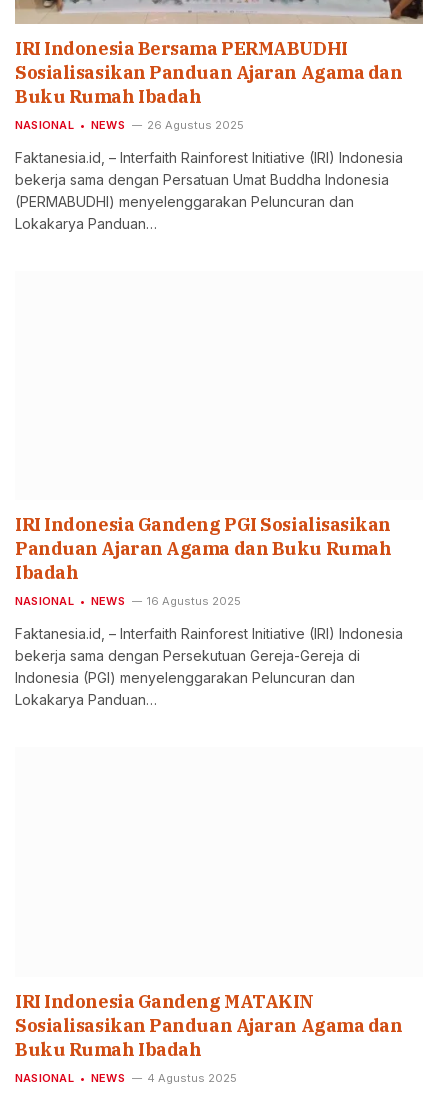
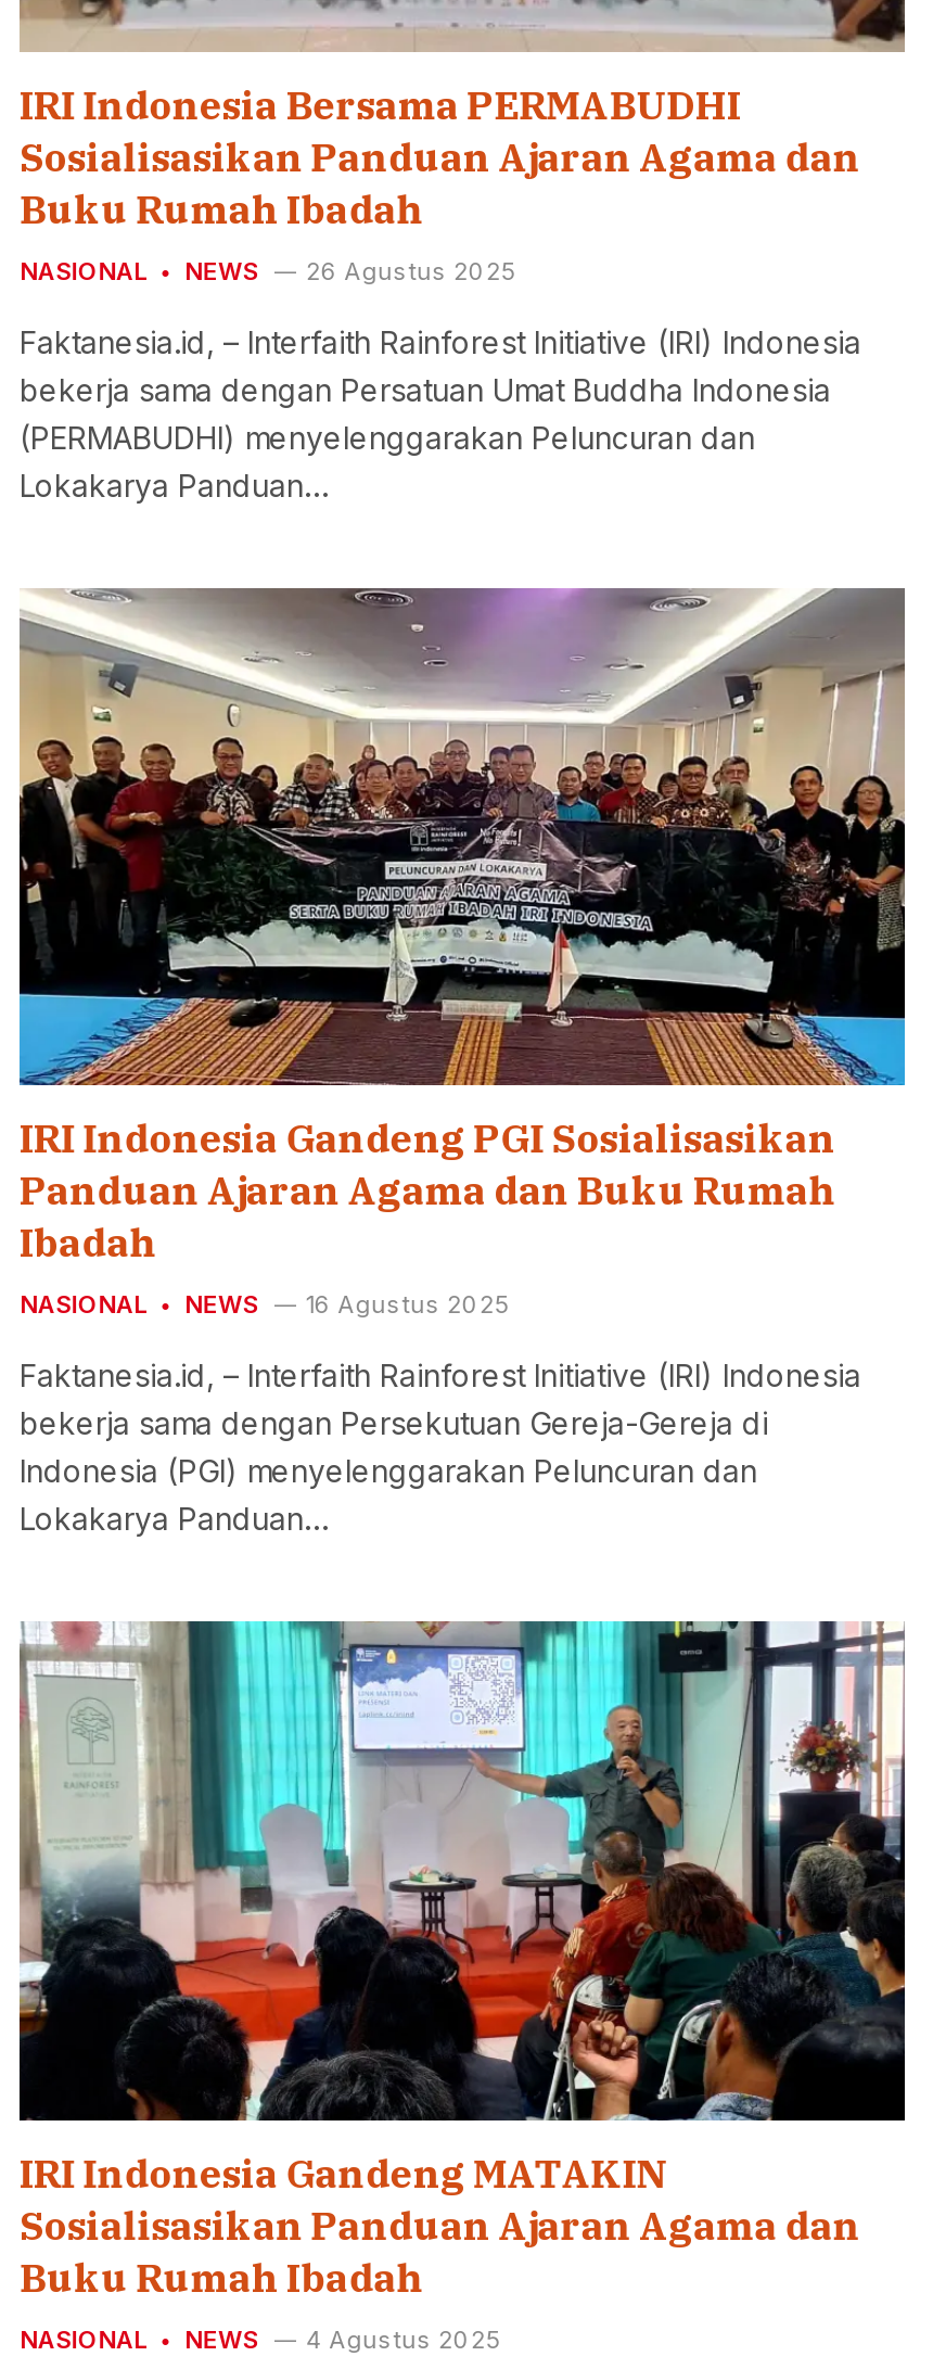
none -> [17,586,907,1087] [image]
none -> [17,1619,907,2123] [image]

